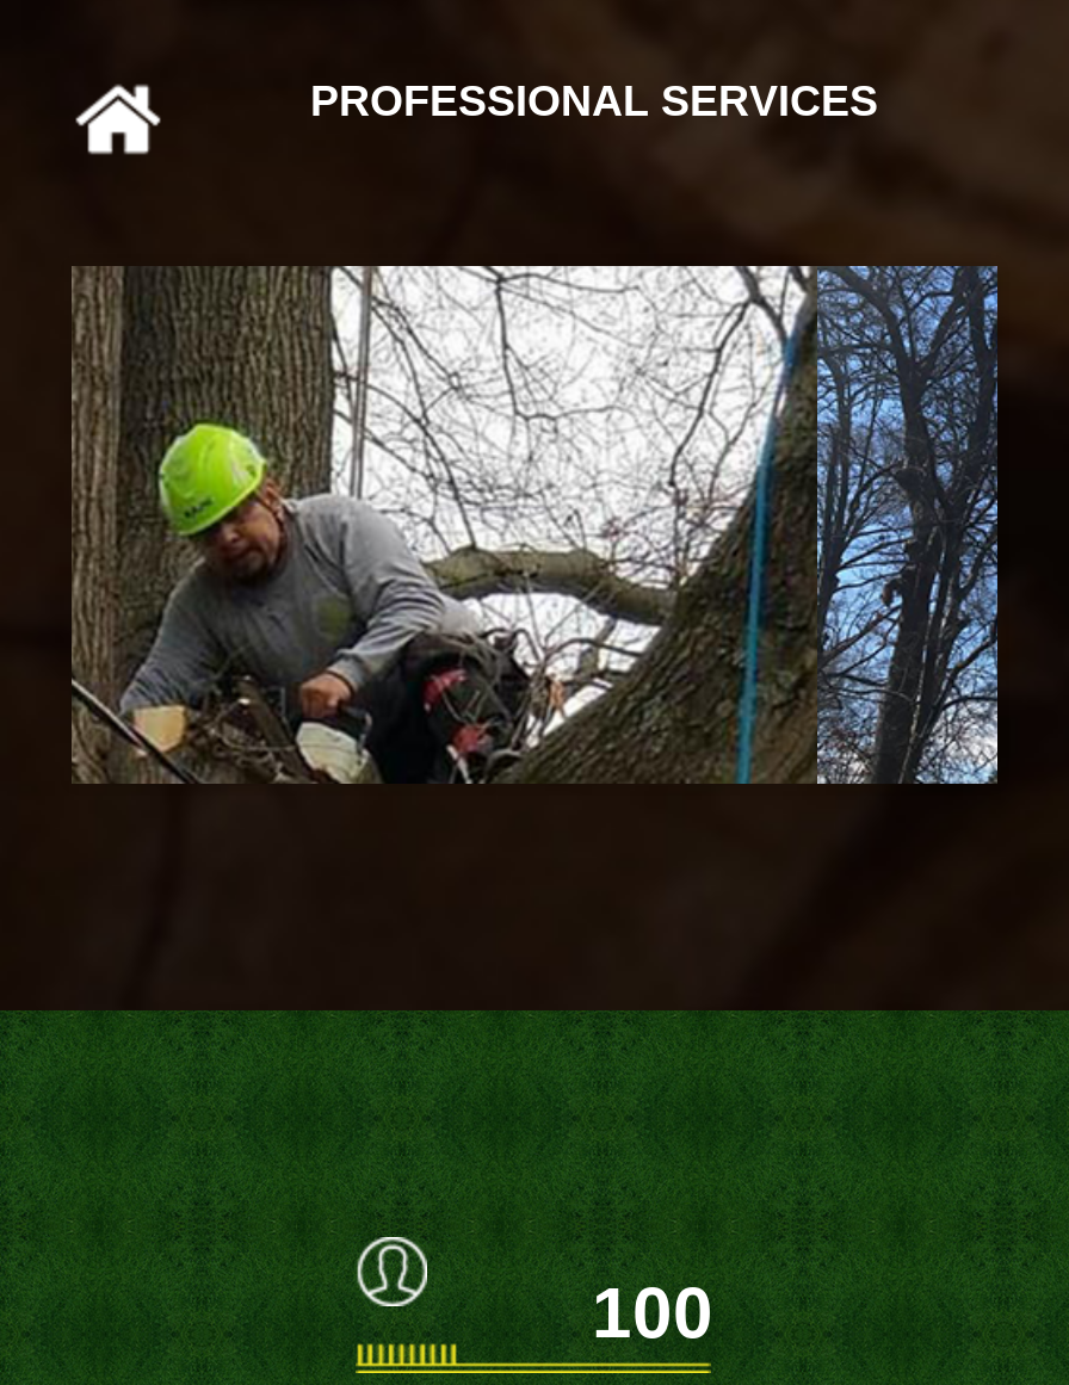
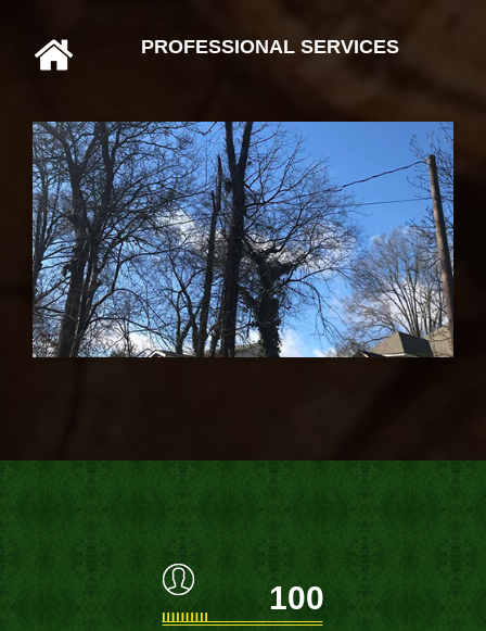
[72,264,1000,786] [image] -> [31,121,455,358] [image]

